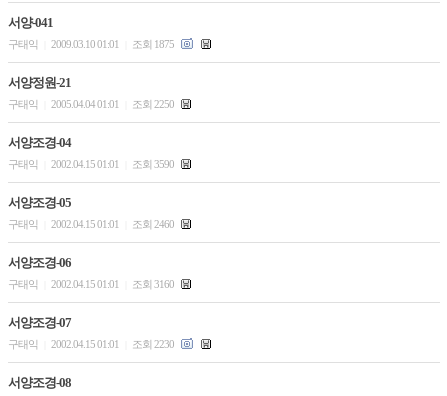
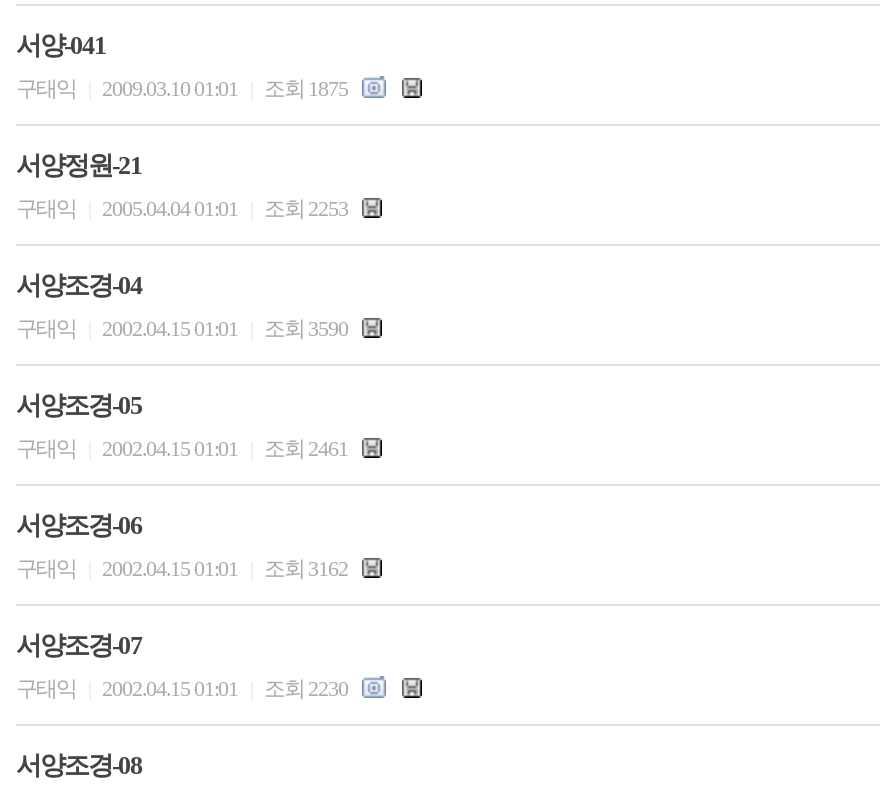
[8,98,176,110] 구태익 2005.04.04 01:01 조회 2250 -> [16,196,352,220] 구태익 2005.04.04 01:01 조회 2253
[8,218,176,230] 구태익 2002.04.15 01:01 조회 2460 -> [16,436,352,460] 구태익 2002.04.15 01:01 조회 2461
[8,278,176,290] 구태익 2002.04.15 01:01 조회 3160 -> [16,556,352,580] 구태익 2002.04.15 01:01 조회 3162

